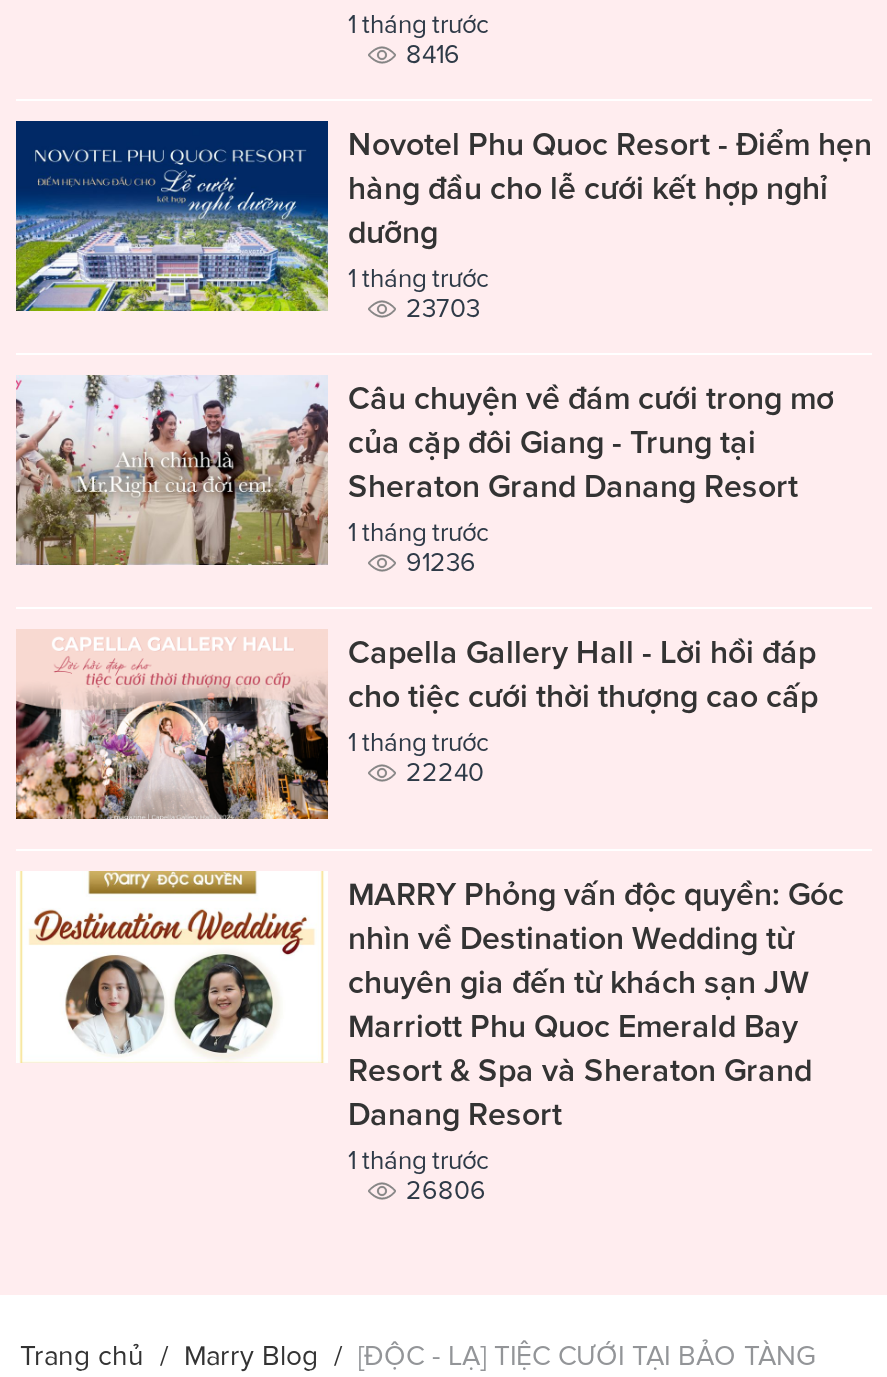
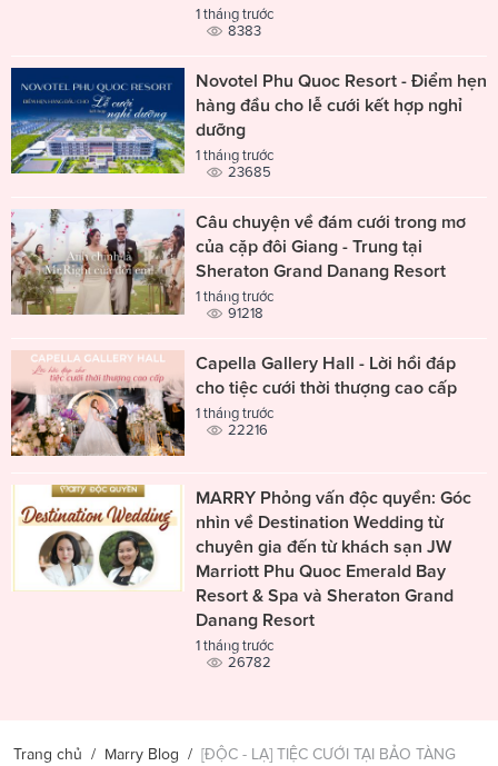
[406,39,460,69] 8416 -> [228,22,261,39] 8383
[406,293,480,323] 23703 -> [228,163,271,180] 23685
[406,547,476,577] 91236 -> [228,305,263,321] 91218
[406,757,484,787] 22240 -> [228,421,268,438] 22216
[406,1176,486,1206] 26806 -> [228,654,271,671] 26782

